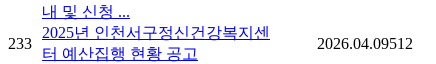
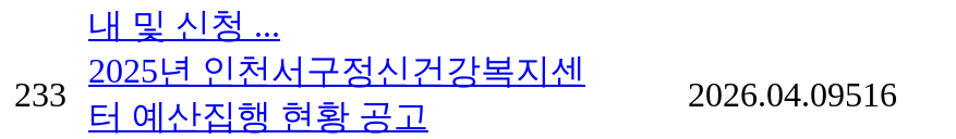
[317,35,413,52] 2026.04.09512 -> [688,76,897,113] 2026.04.09516

